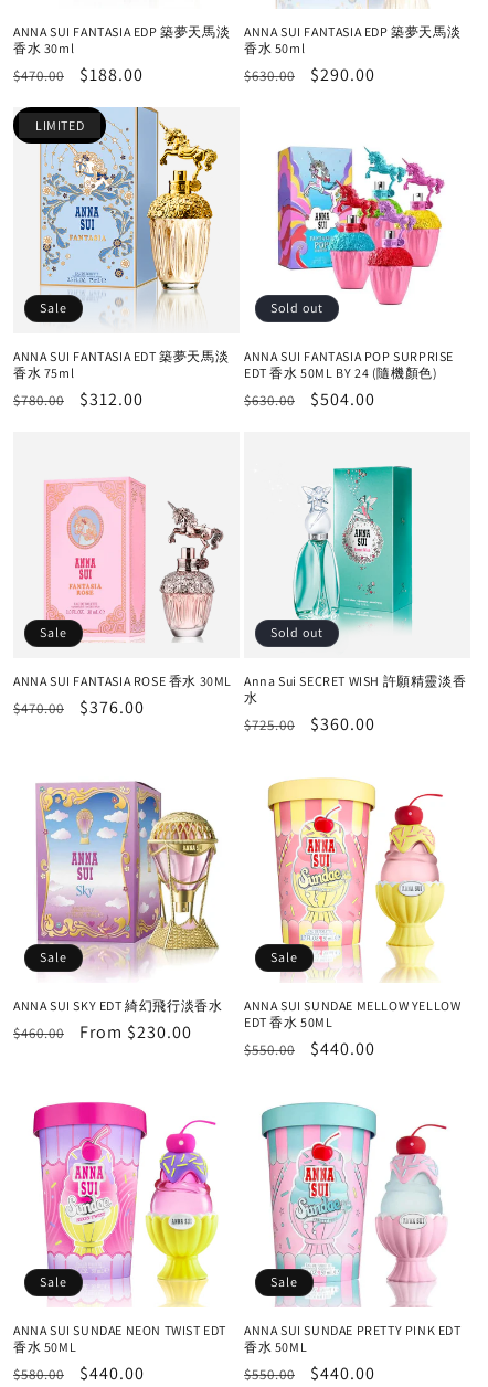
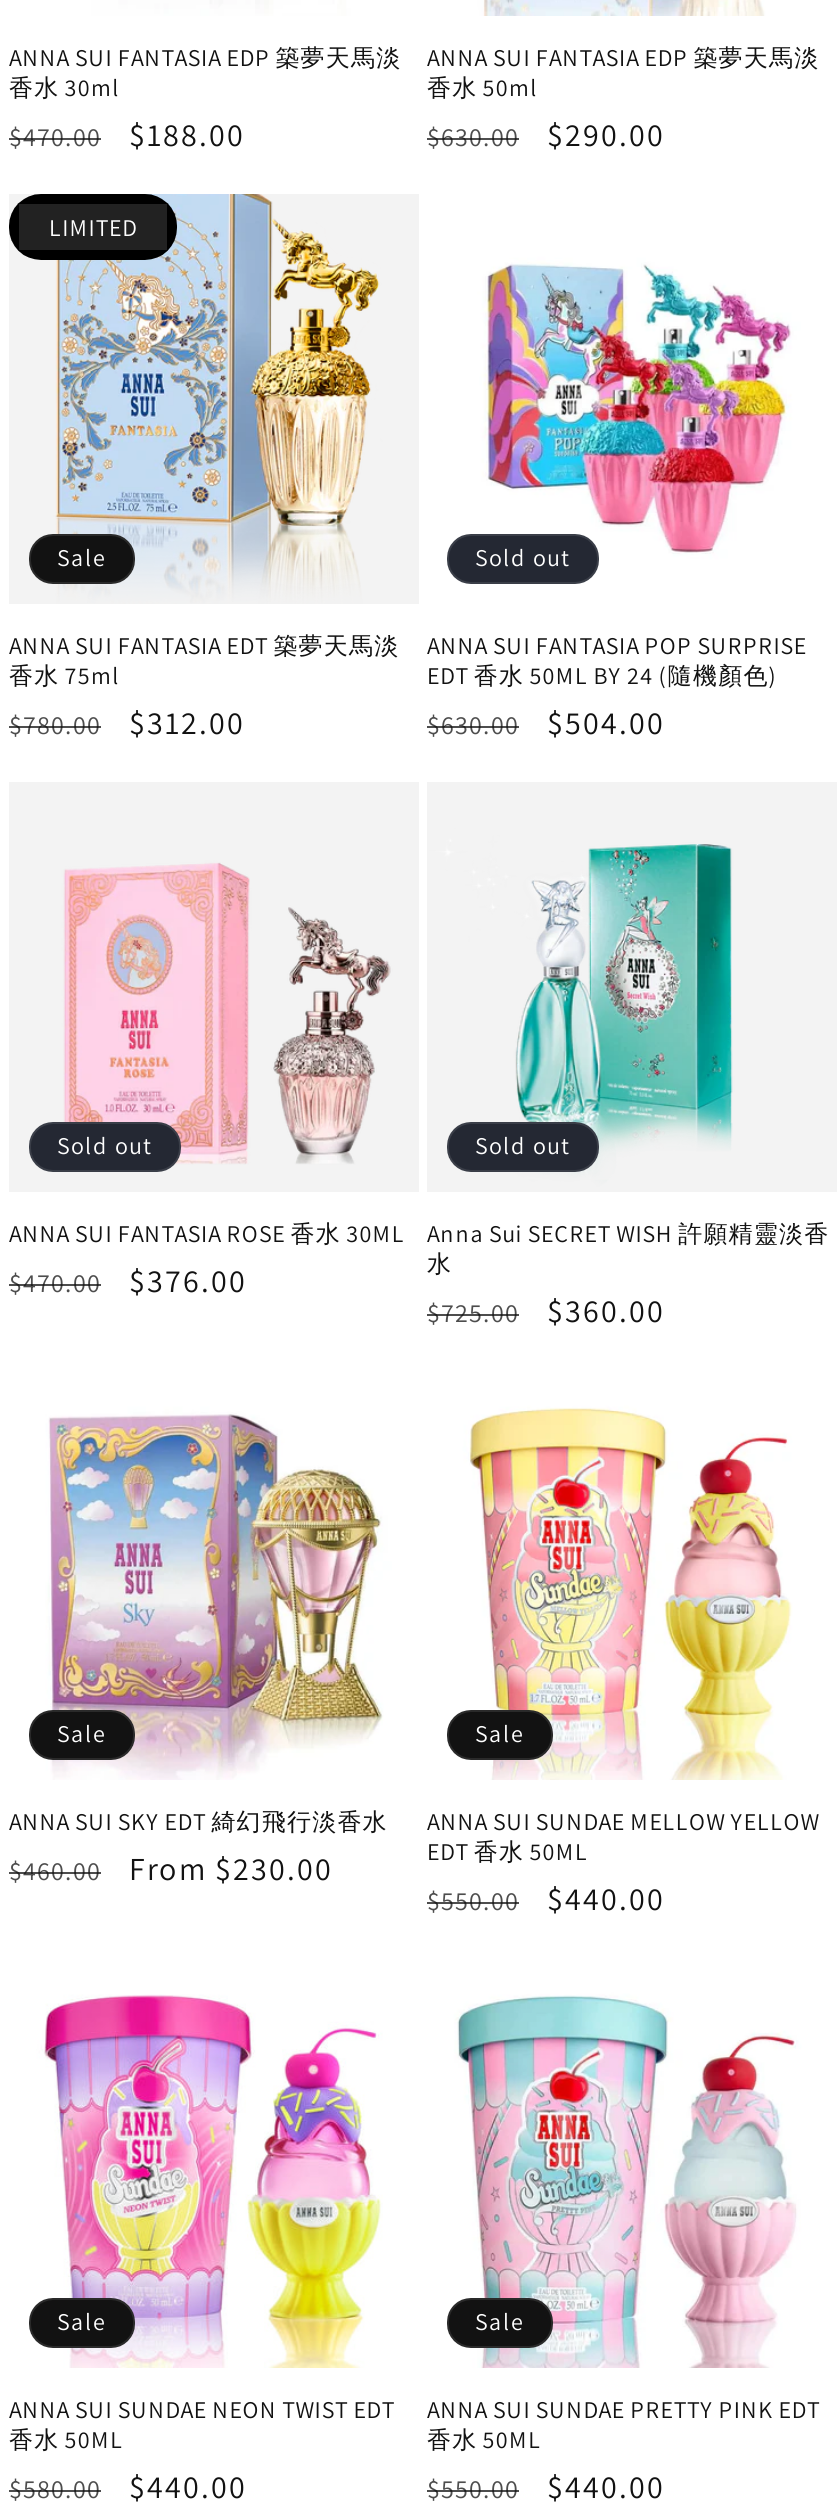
[40,624,67,641] Sale -> [57,1130,153,1160] Sold out

